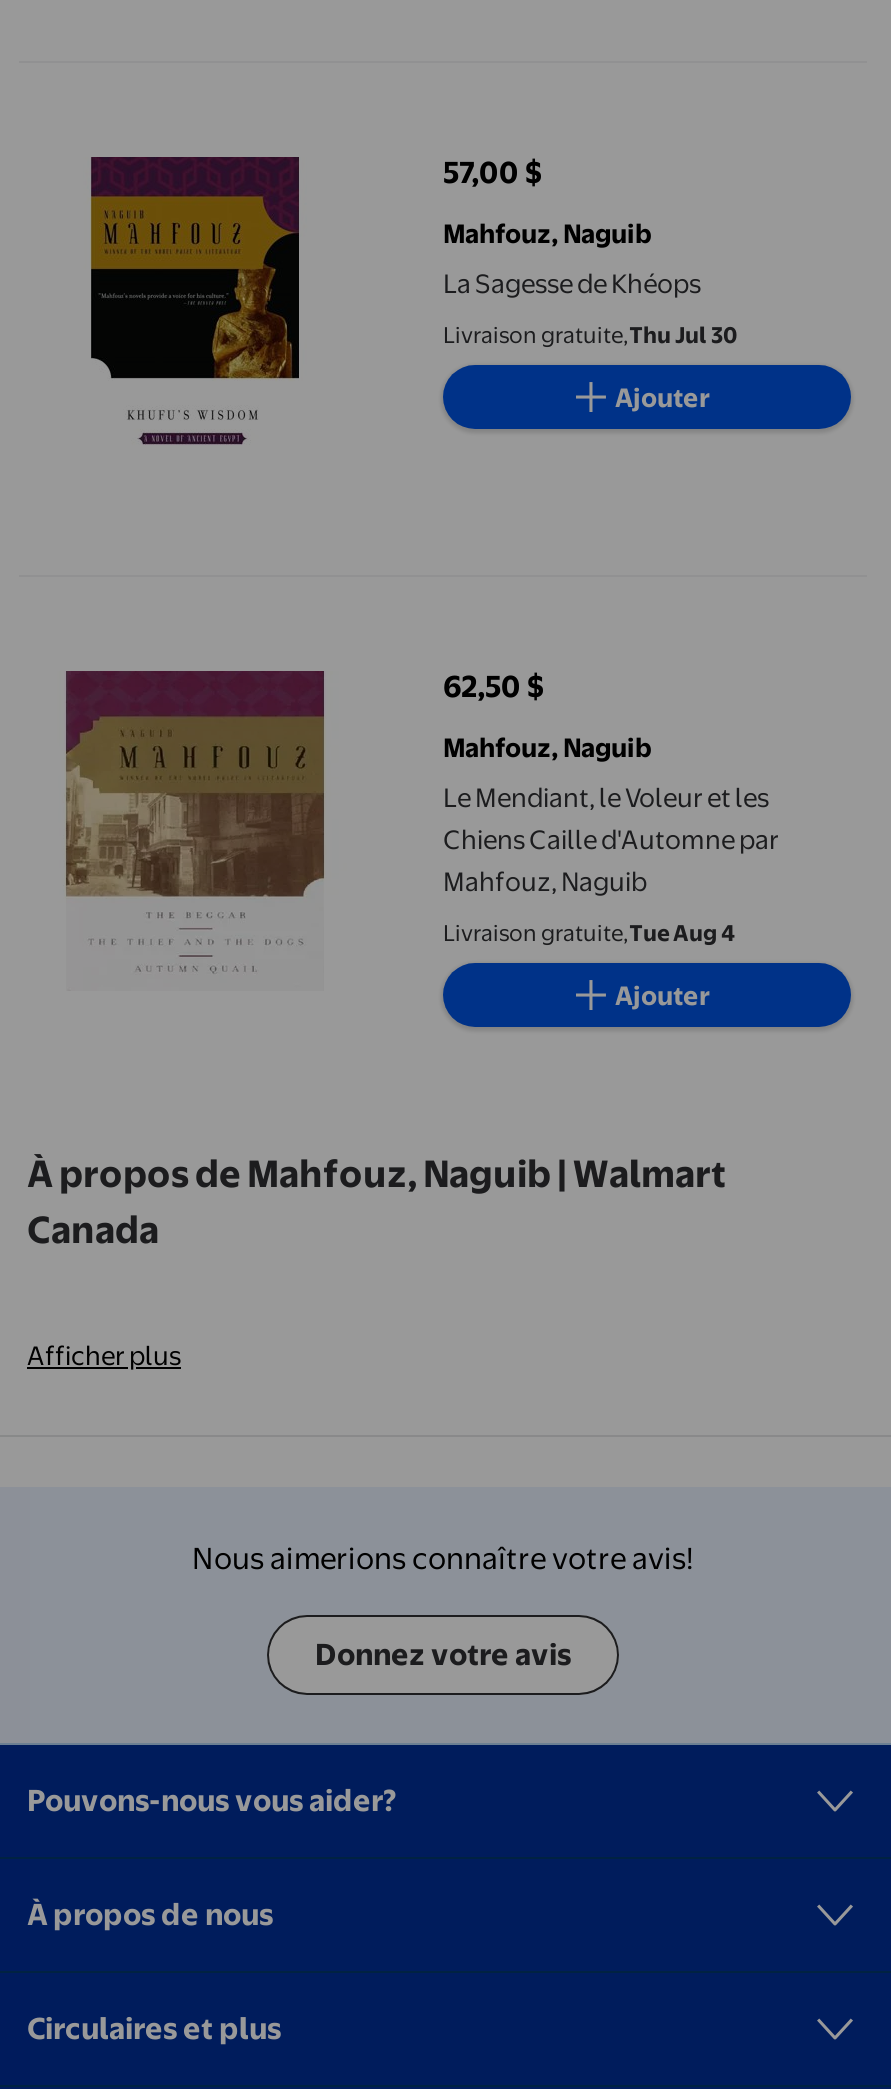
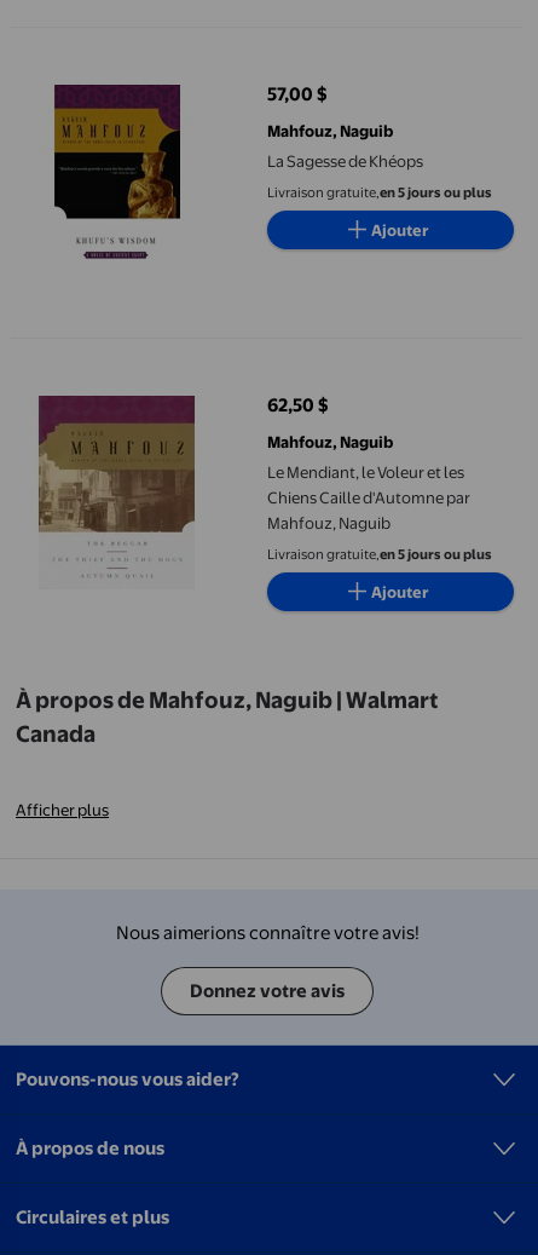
[443,321,737,349] Livraison gratuite,Thu Jul 30 -> [267,184,492,201] Livraison gratuite,en 5 jours ou plus
[443,919,735,947] Livraison gratuite,Tue Aug 4 -> [267,546,492,563] Livraison gratuite,en 5 jours ou plus

